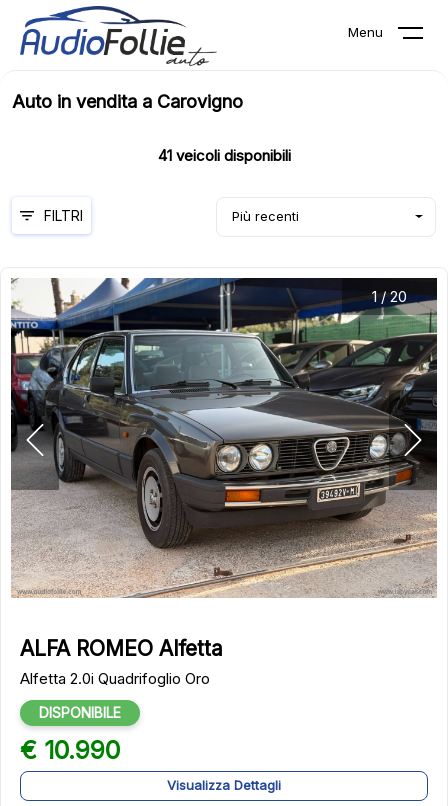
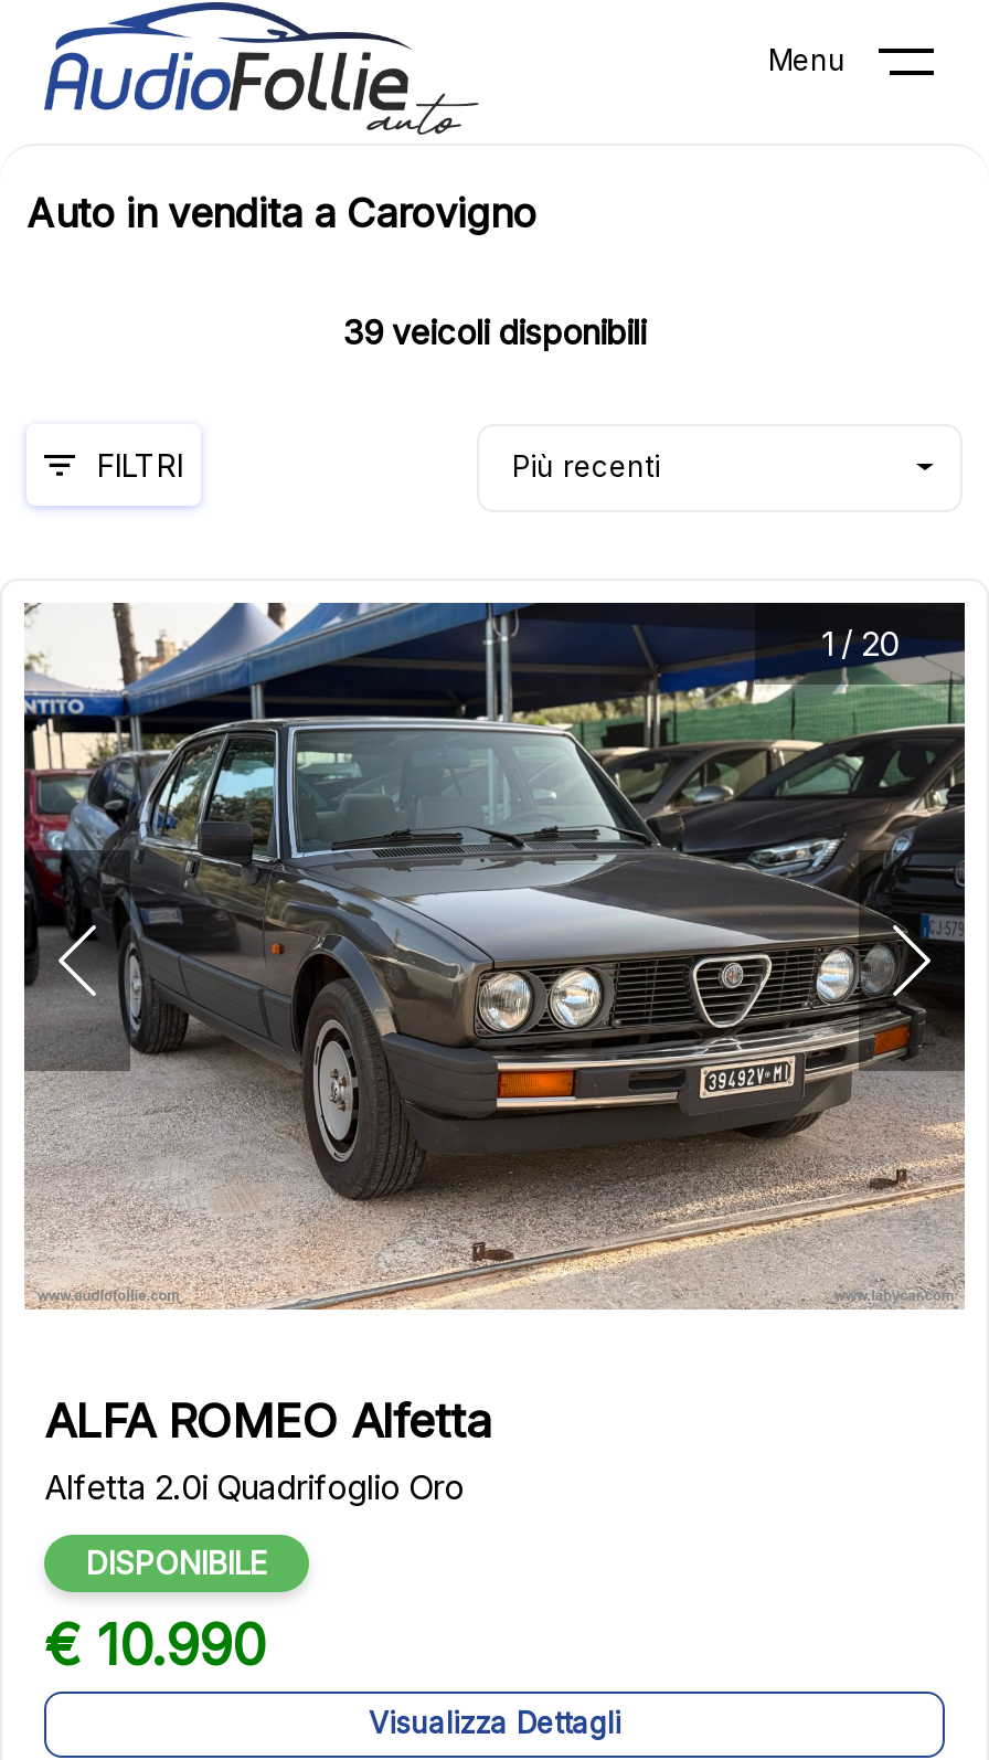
[157,146,290,165] 41 veicoli disponibili -> [343,311,646,353] 39 veicoli disponibili

